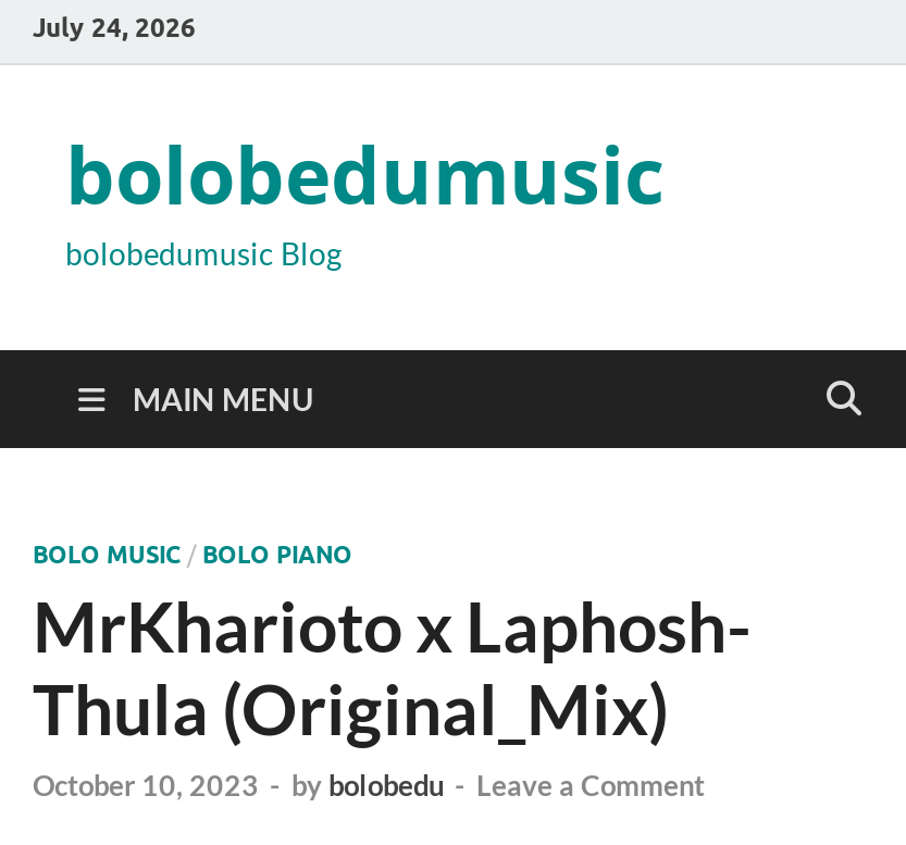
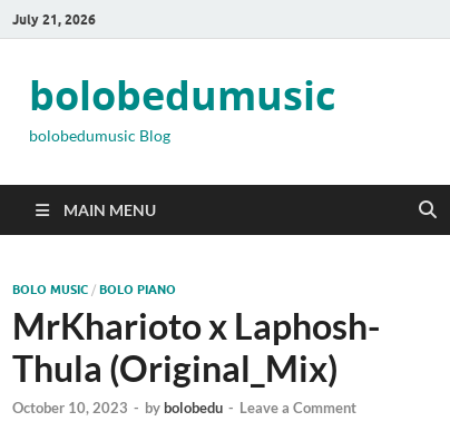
[33,10,196,42] July 24, 2026 -> [12,11,96,27] July 21, 2026

